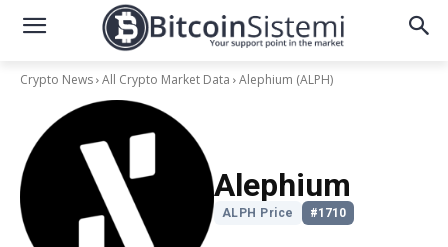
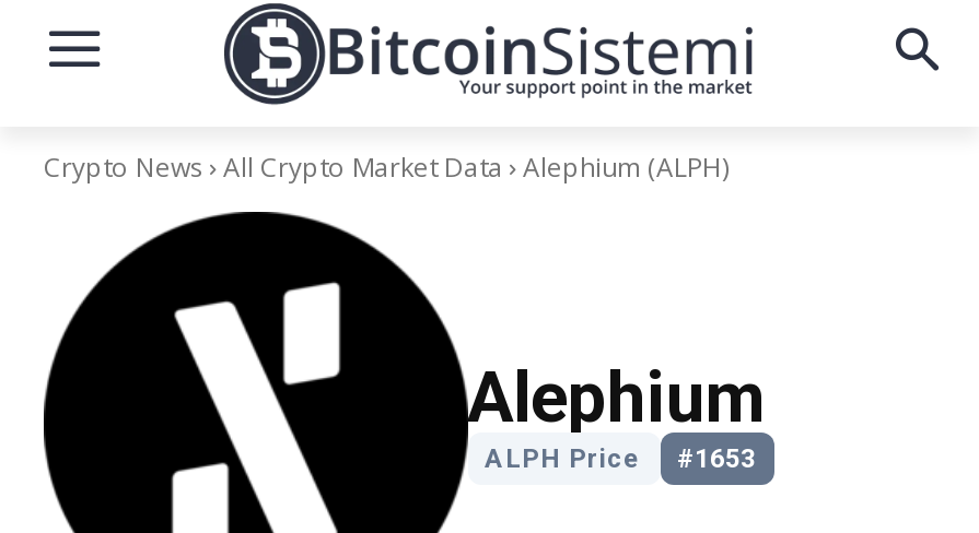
[221,206,345,220] ALPH Price #1710 -> [485,443,756,474] ALPH Price #1653

